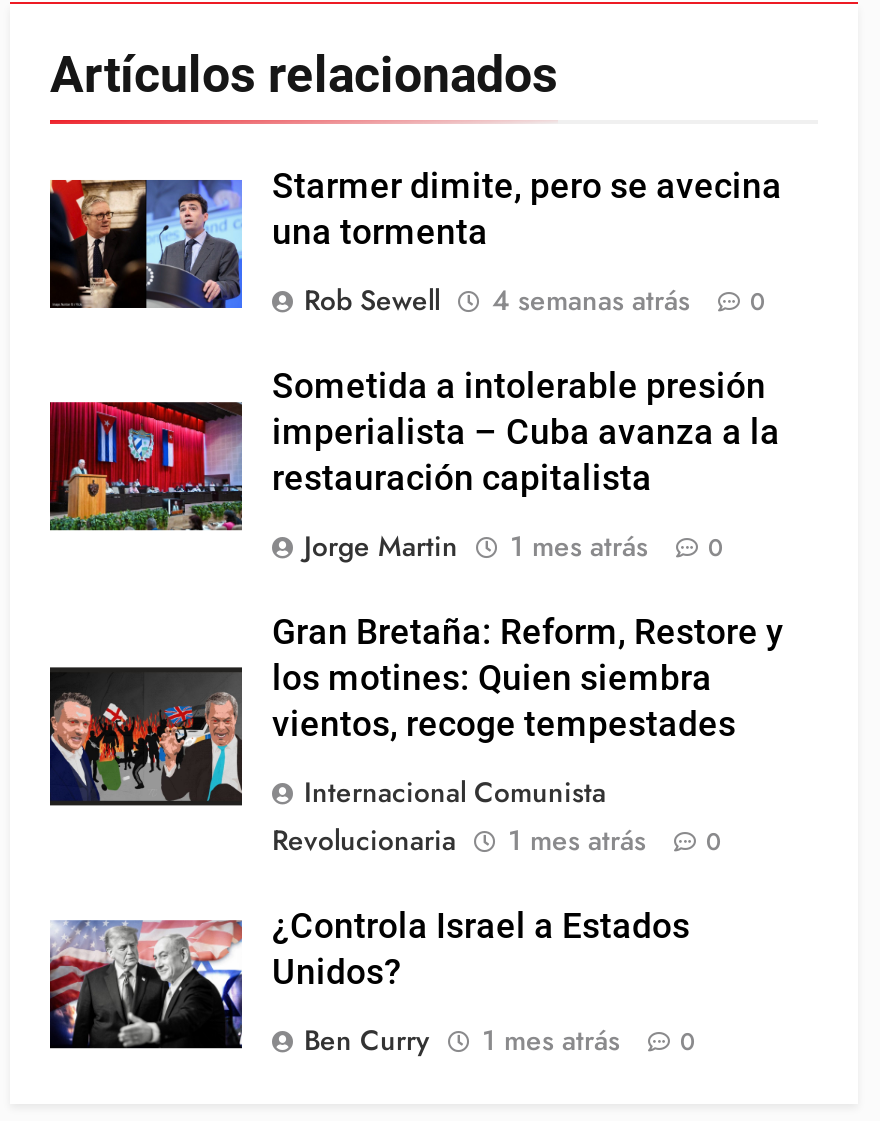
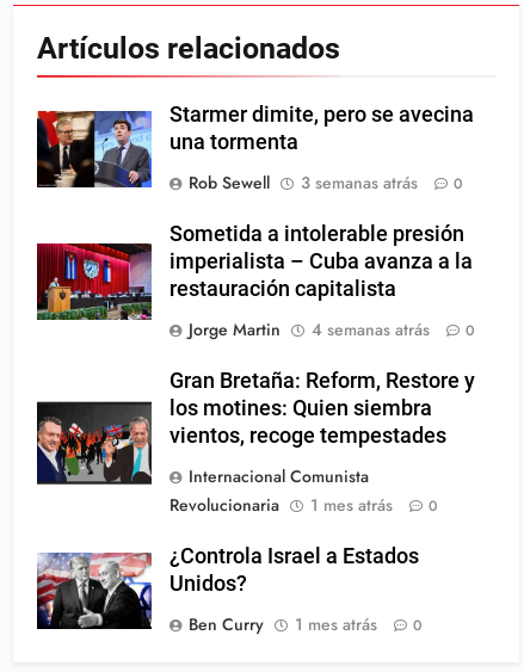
moved [492,280,690,320] -> [312,317,430,341]: 4 semanas atrás
none -> [301,170,418,194] 3 semanas atrás
[510,526,648,566] 1 mes atrás -> none

